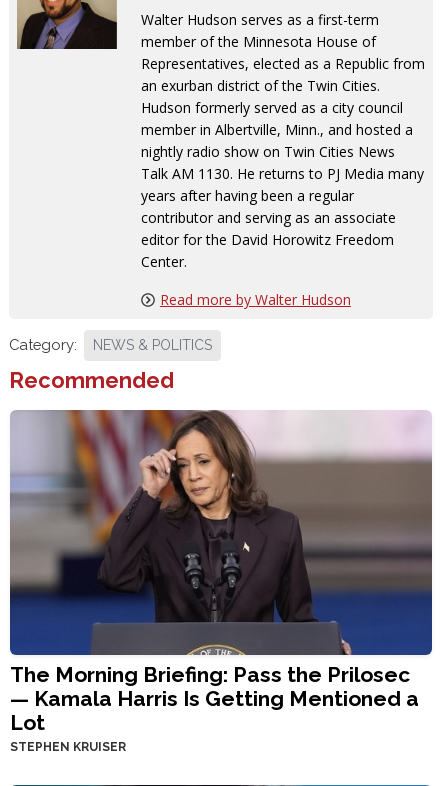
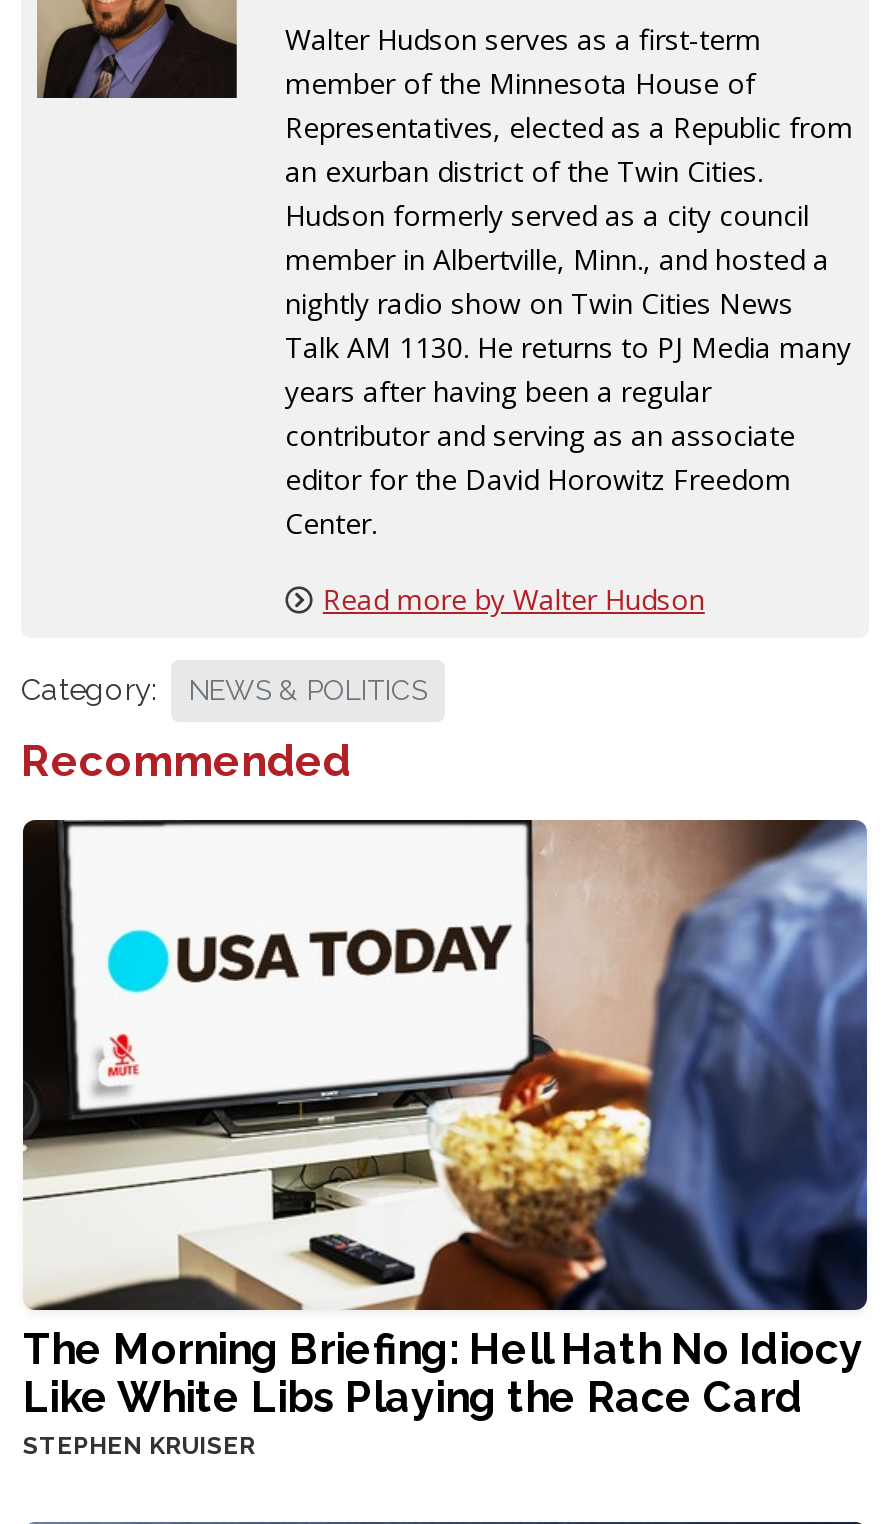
[9,409,433,735] [image] | The Morning Briefing: Pass the Prilosec | — Kamala Harris Is Getting Mentioned a | Lot -> [21,818,869,1422] [image] | The Morning Briefing: Hell Hath No Idiocy | Like White Libs Playing the Race Card

